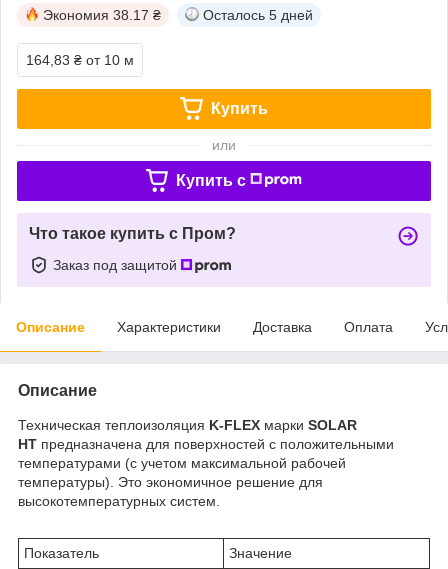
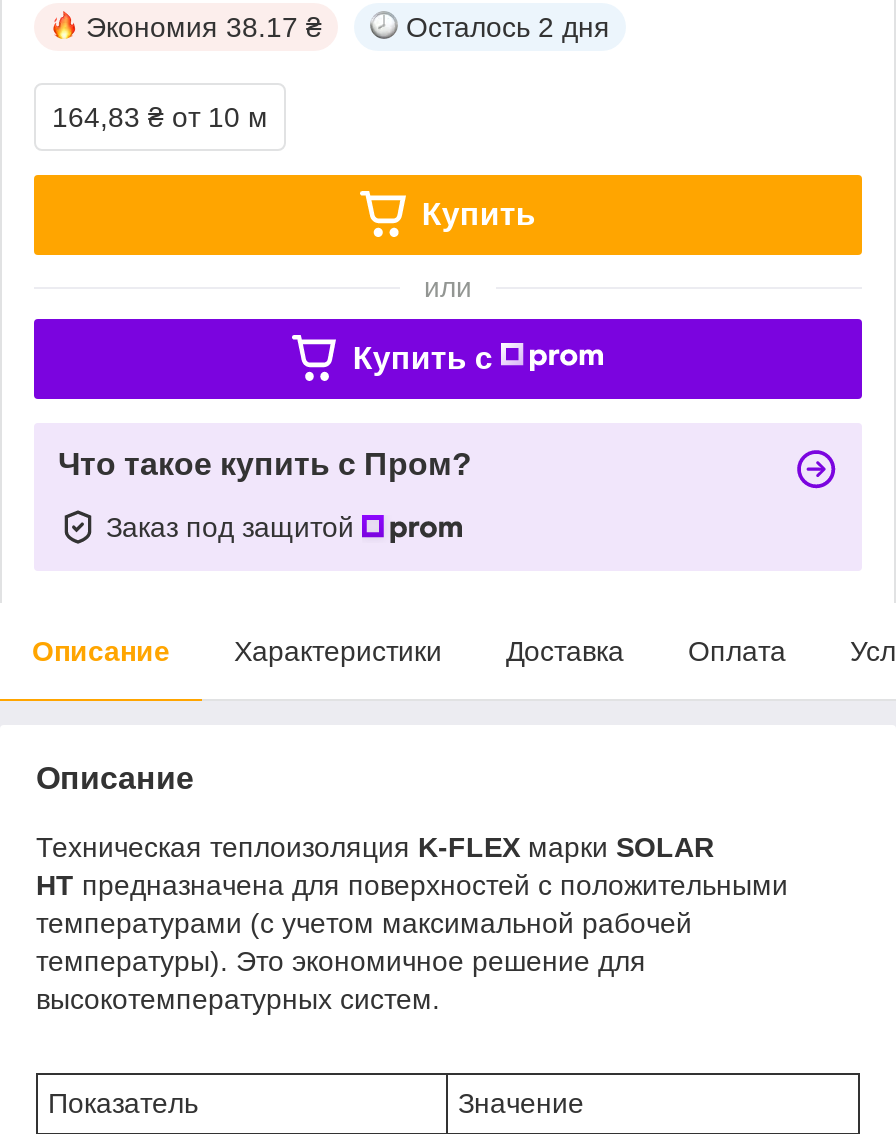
[203,7,313,23] Осталось 5 дней -> [406,11,610,43] Осталось 2 дня

